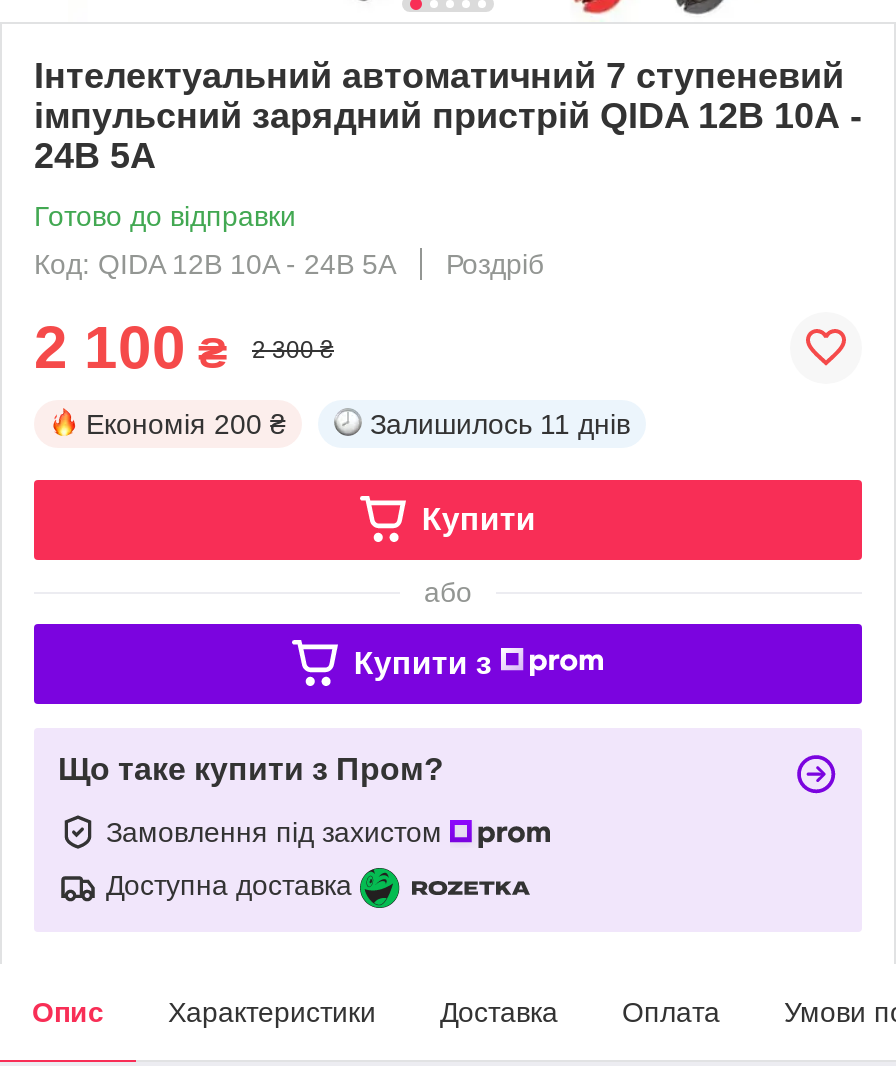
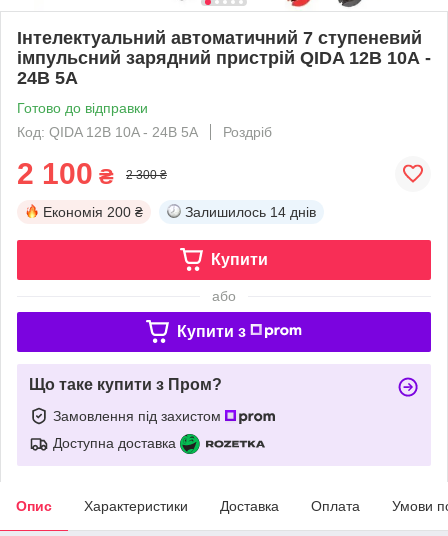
[370,408,630,440] Залишилось 11 днів -> [185,204,316,220] Залишилось 14 днів

